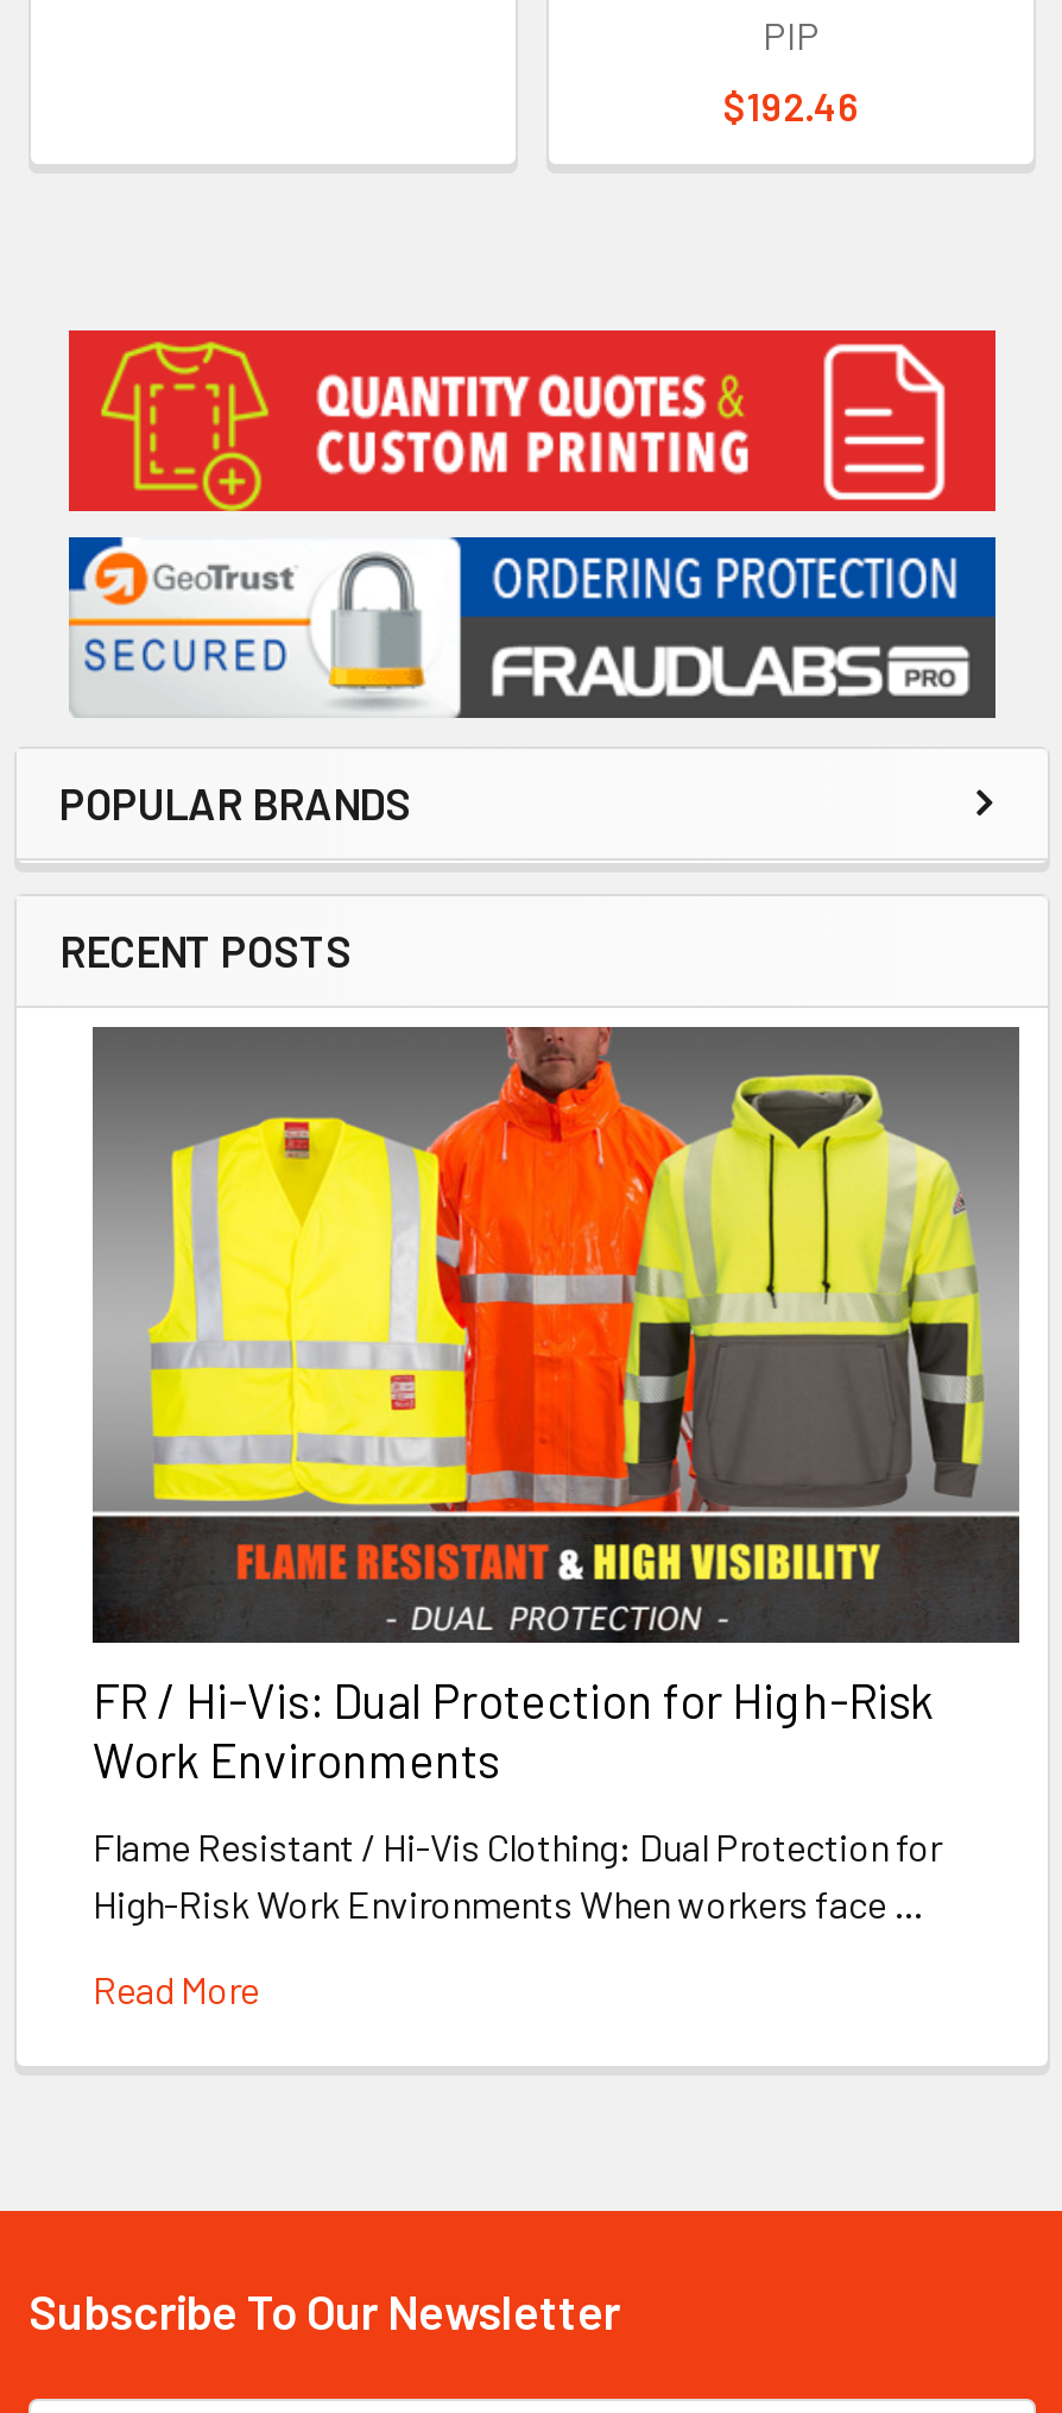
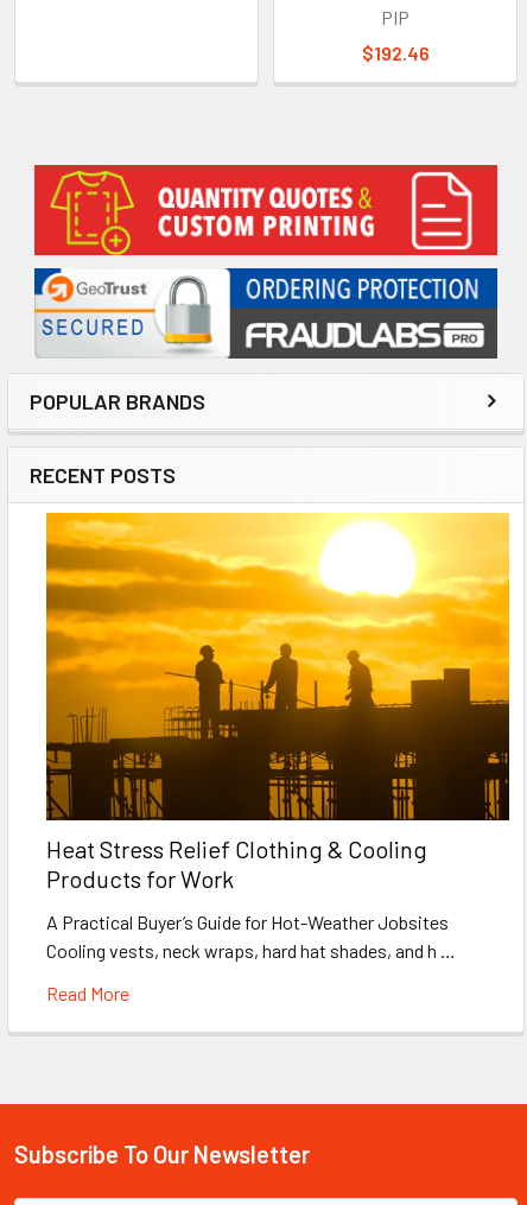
[90,1025,1022,1789] [image] | FR / Hi-Vis: Dual Protection for High-Risk | Work Environments -> [45,512,510,893] [image] | Heat Stress Relief Clothing & Cooling | Products for Work
[93,1824,941,1927] Flame Resistant / Hi-Vis Clothing: Dual Protection for | High-Risk Work Environments When workers face … -> [46,911,456,962] A Practical Buyer’s Guide for Hot-Weather Jobsites | Cooling vests, neck wraps, hard hat shades, and h …

